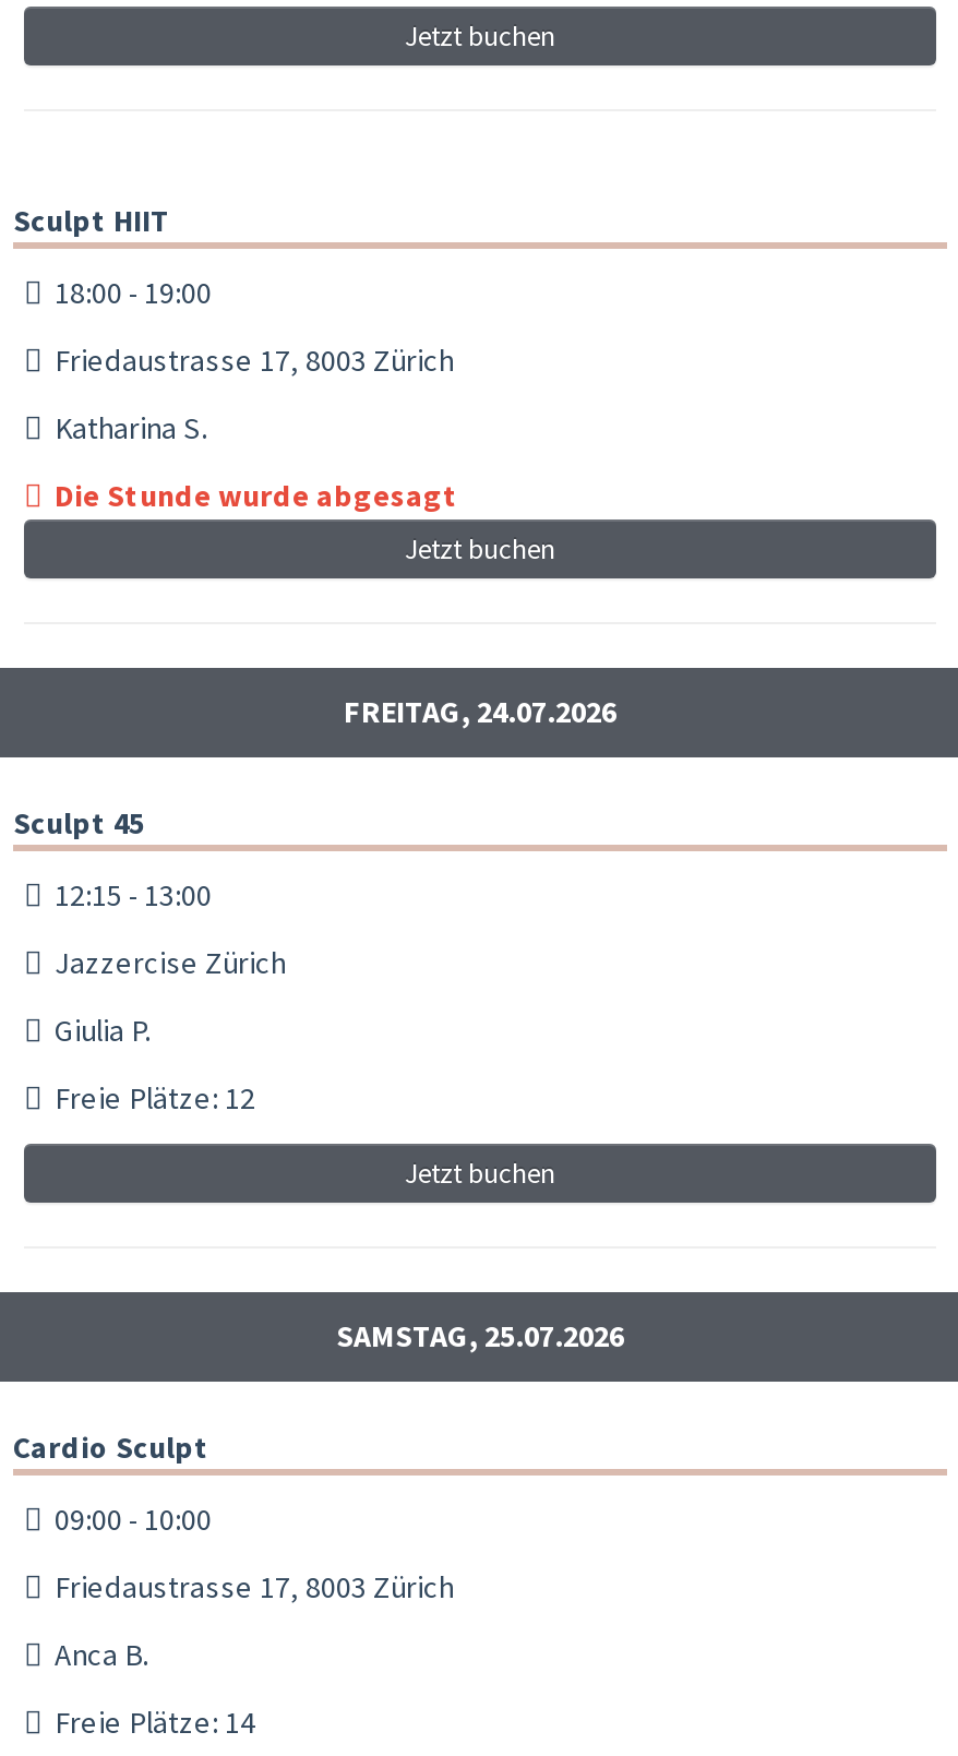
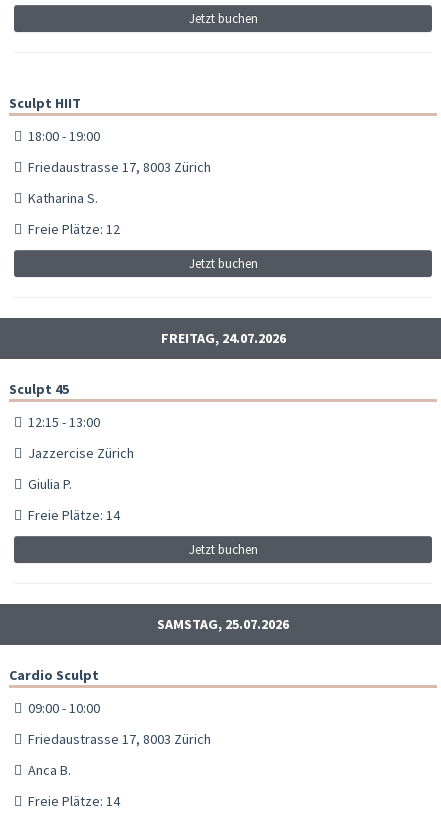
[41,475,458,515] Die Stunde wurde abgesagt -> [22,220,120,238] Freie Plätze: 12
[41,1078,255,1117] Freie Plätze: 12 -> [22,506,120,524] Freie Plätze: 14

